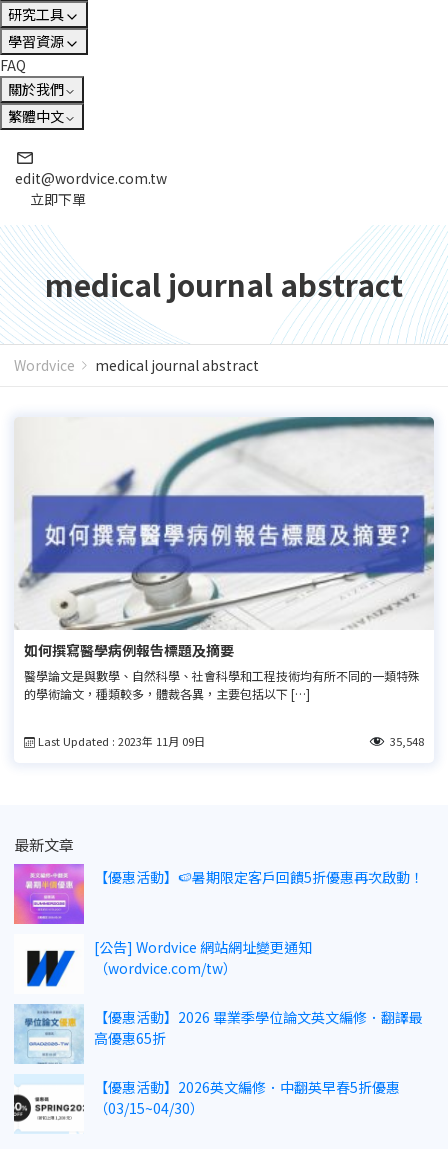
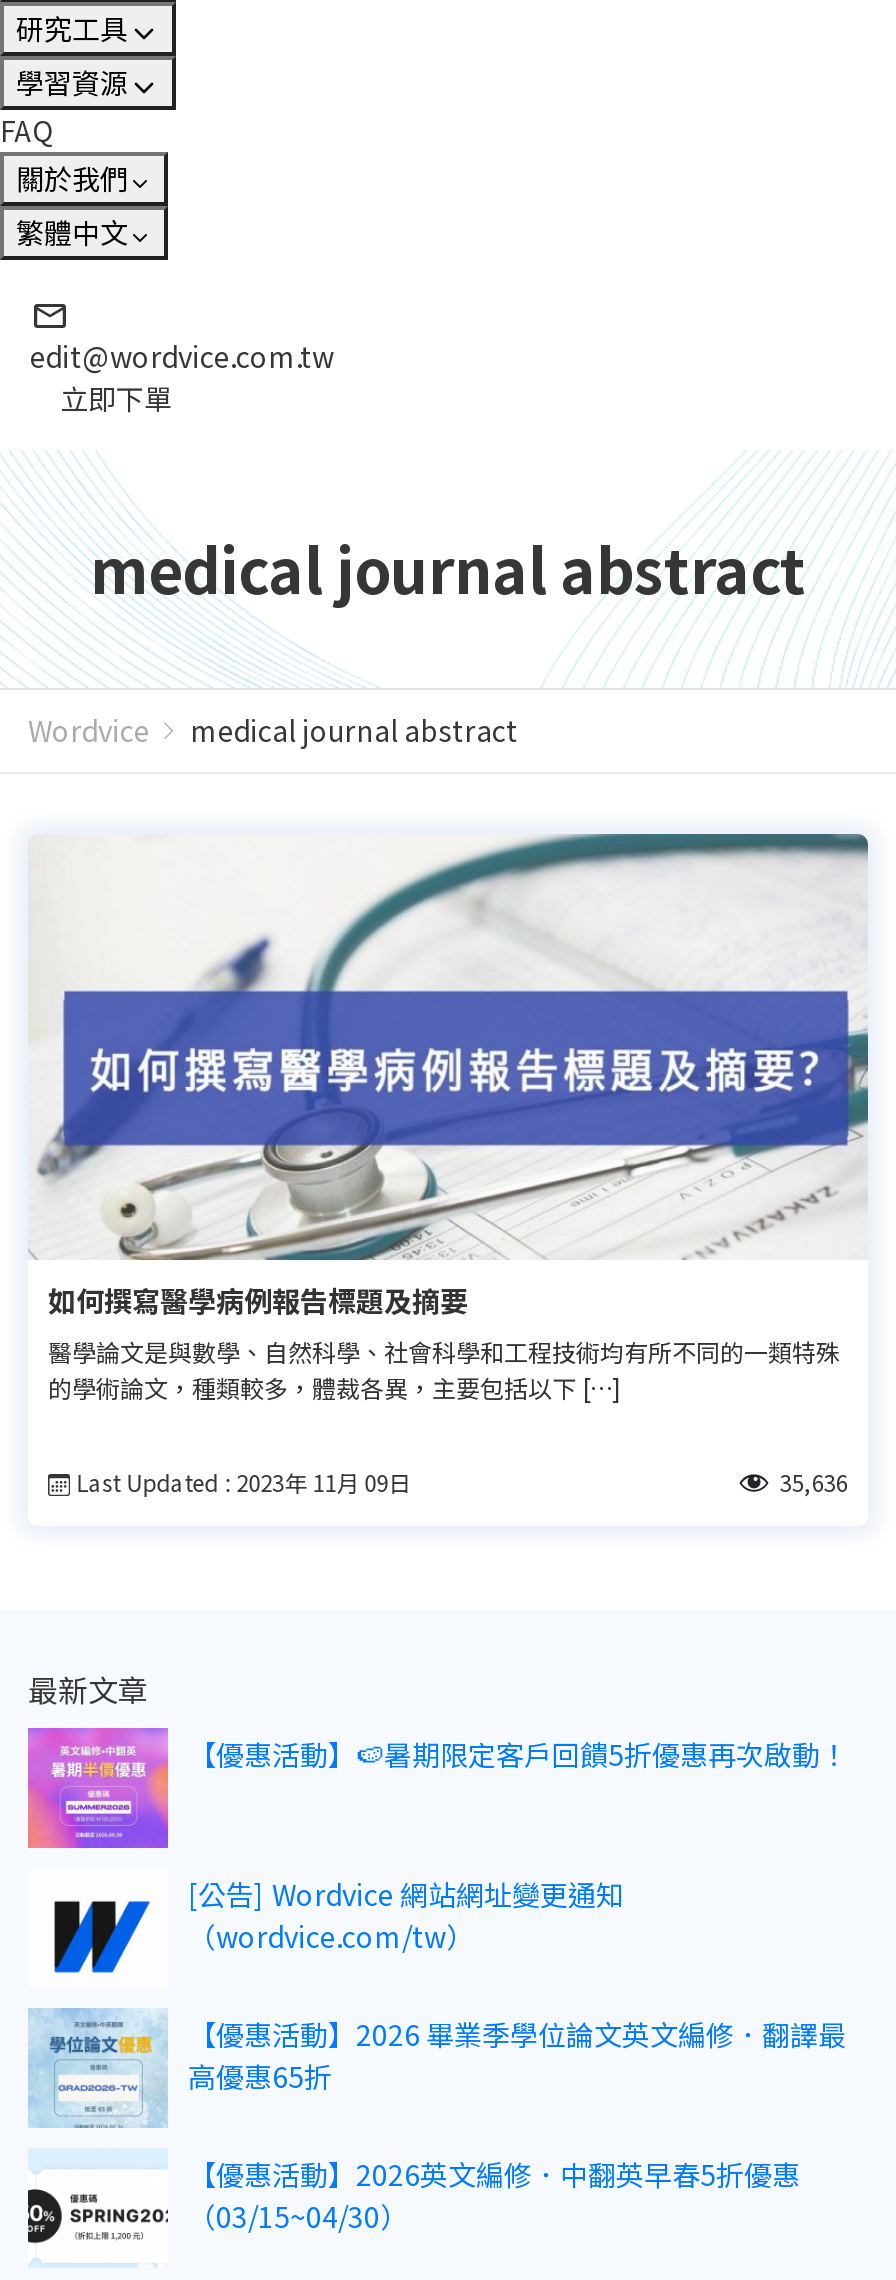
[390,733,424,749] 35,548 -> [780,1466,848,1498] 35,636

